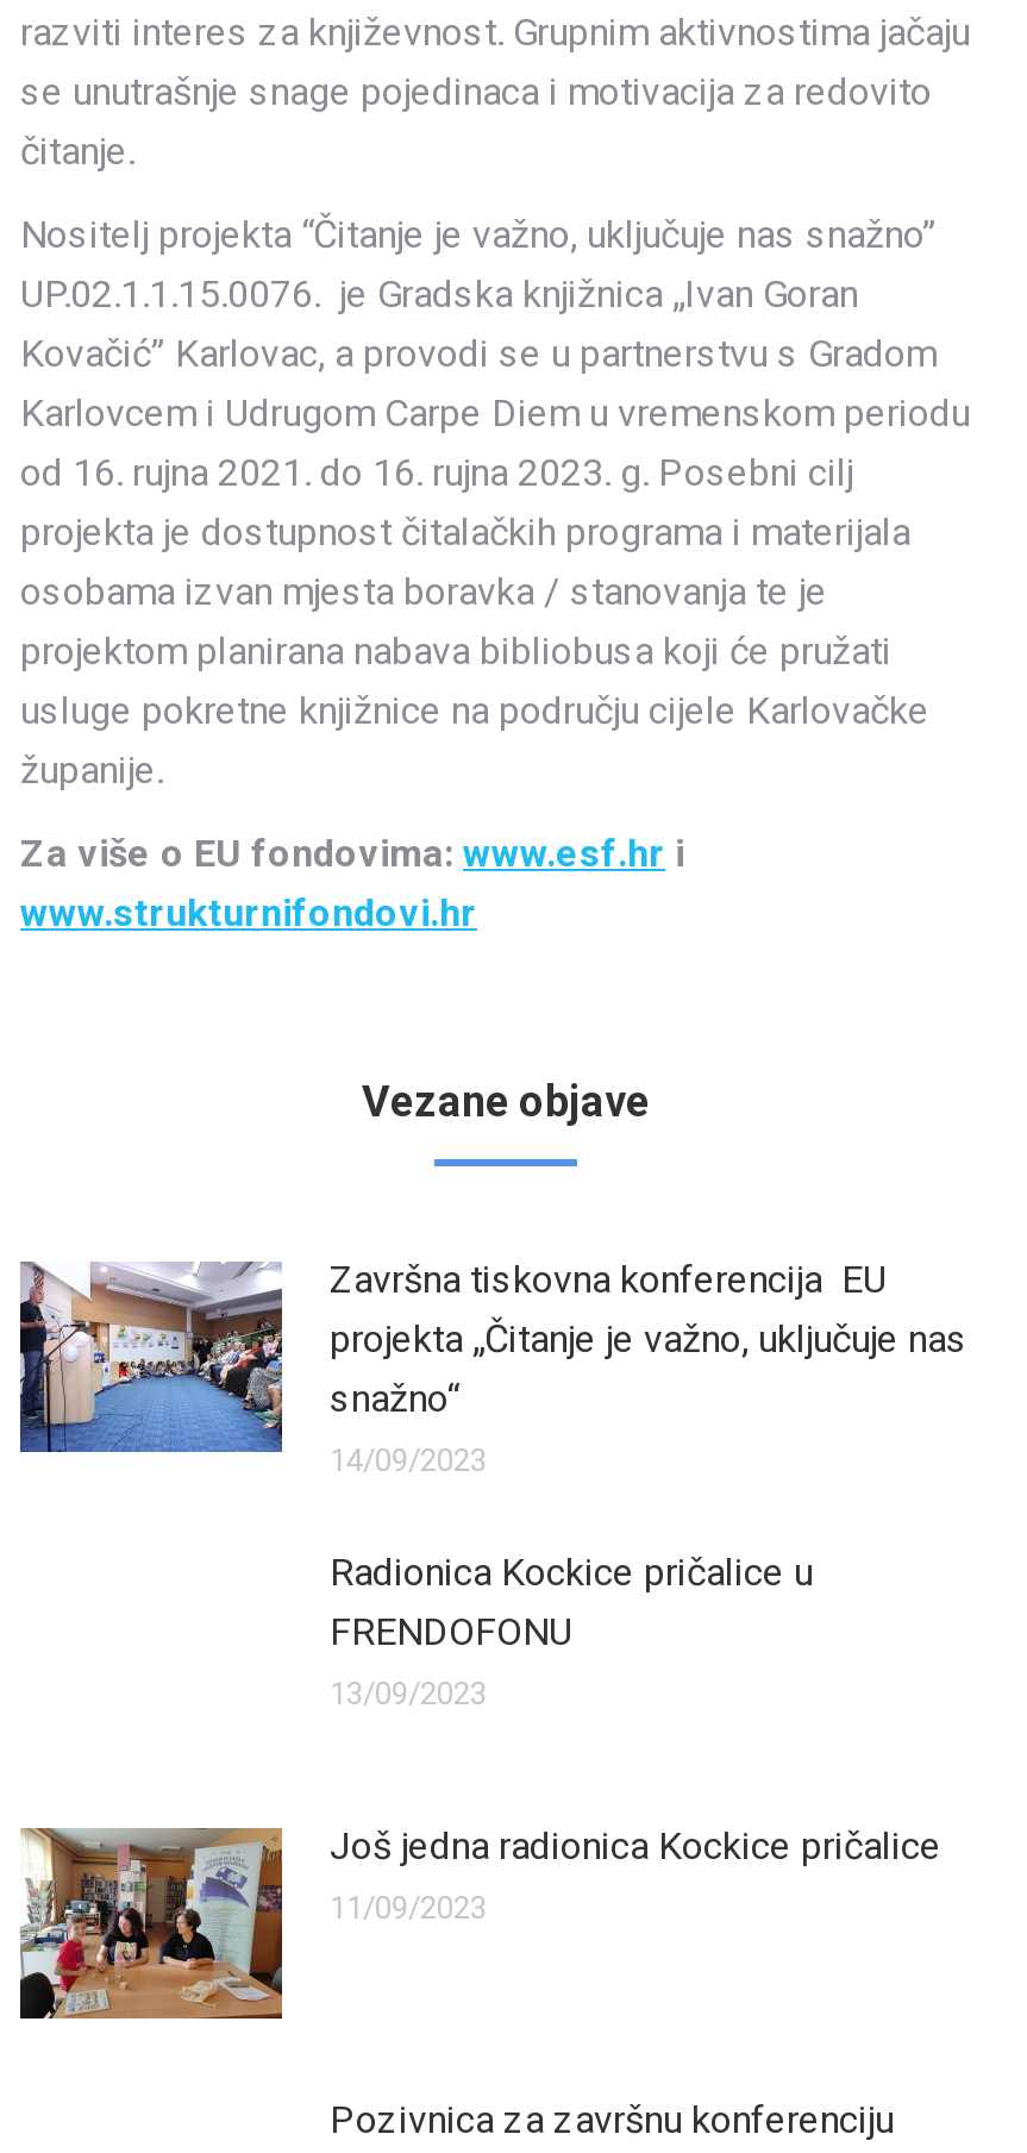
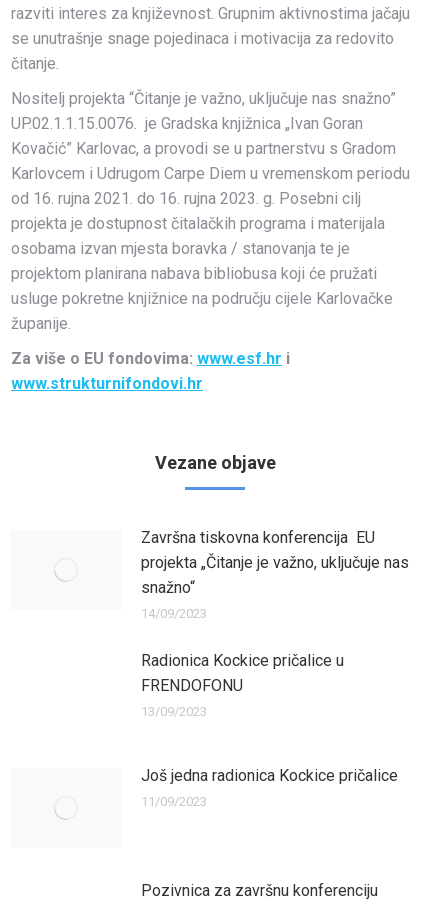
[18,1259,284,1454] [image] -> none
[18,1826,284,2021] [image] -> none

